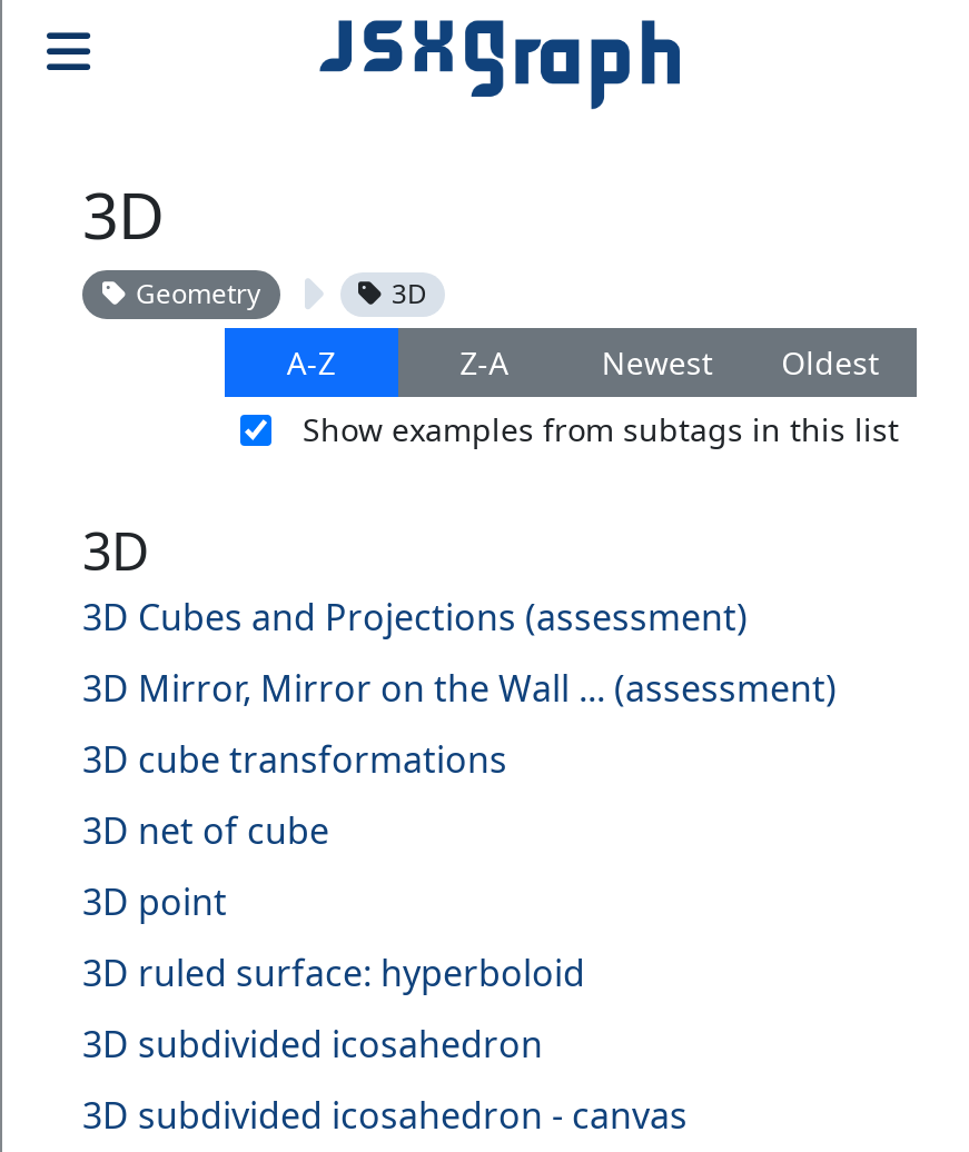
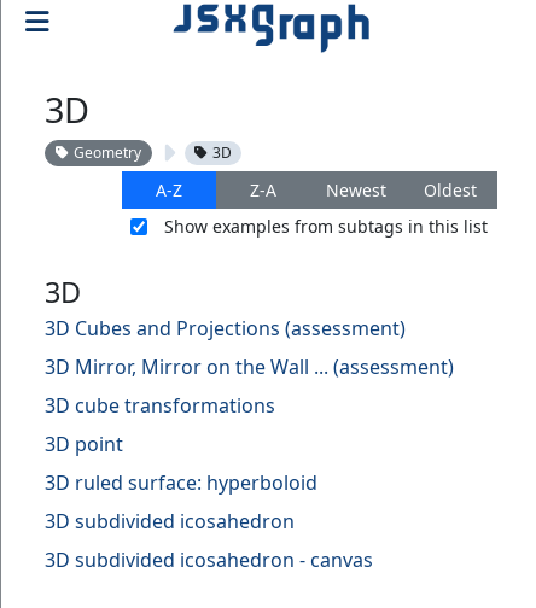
[82,806,329,855] 3D net of cube -> none

